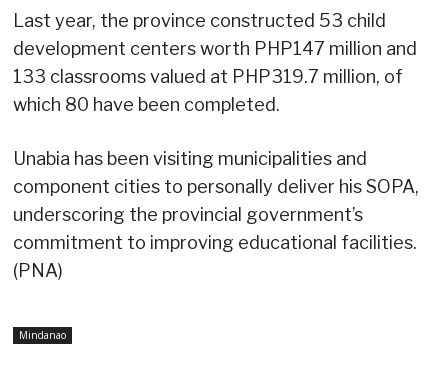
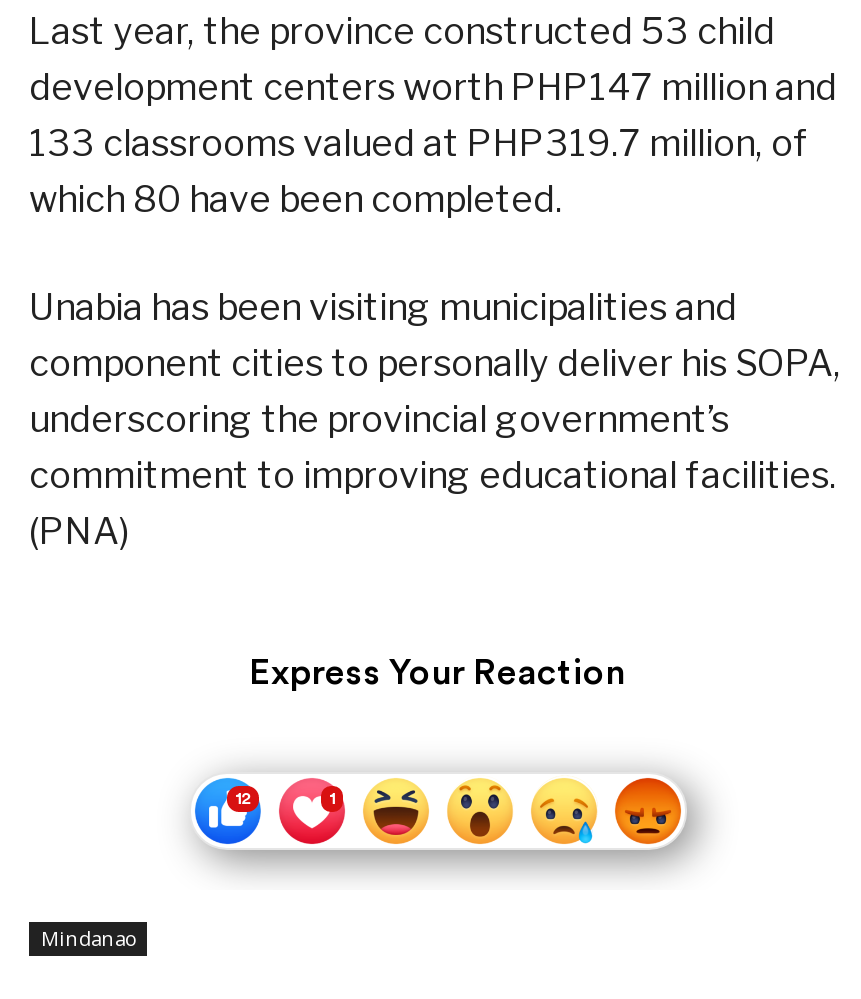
none -> [189,775,709,875] [image]
none -> [249,654,625,690] Express Your Reaction

